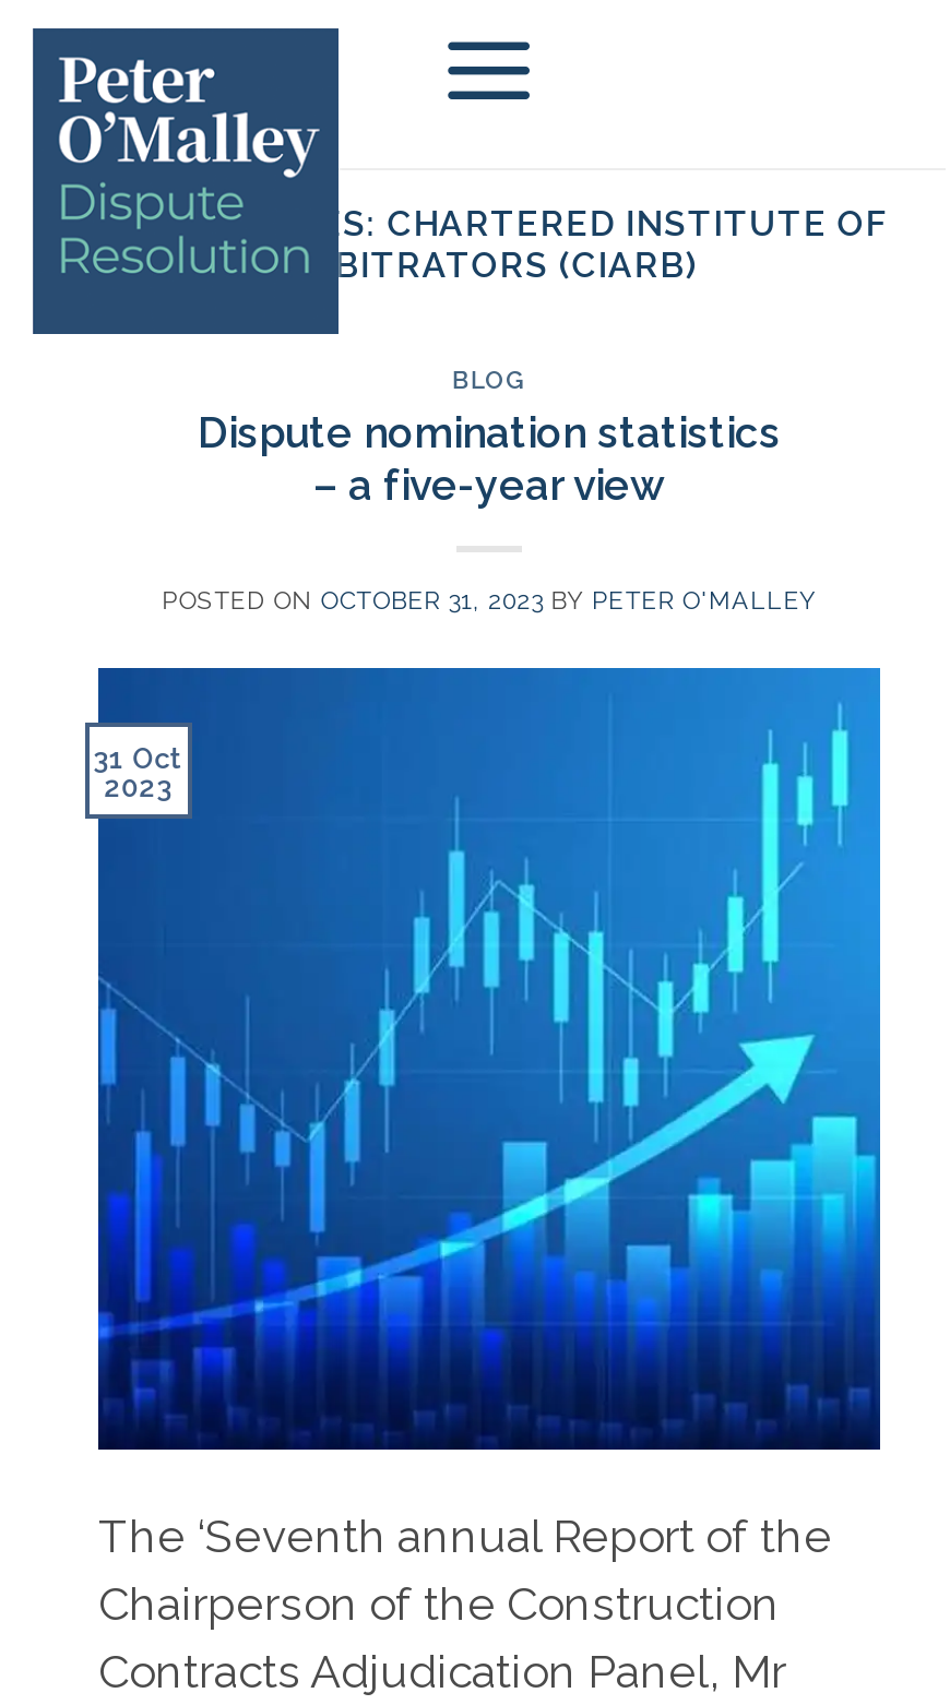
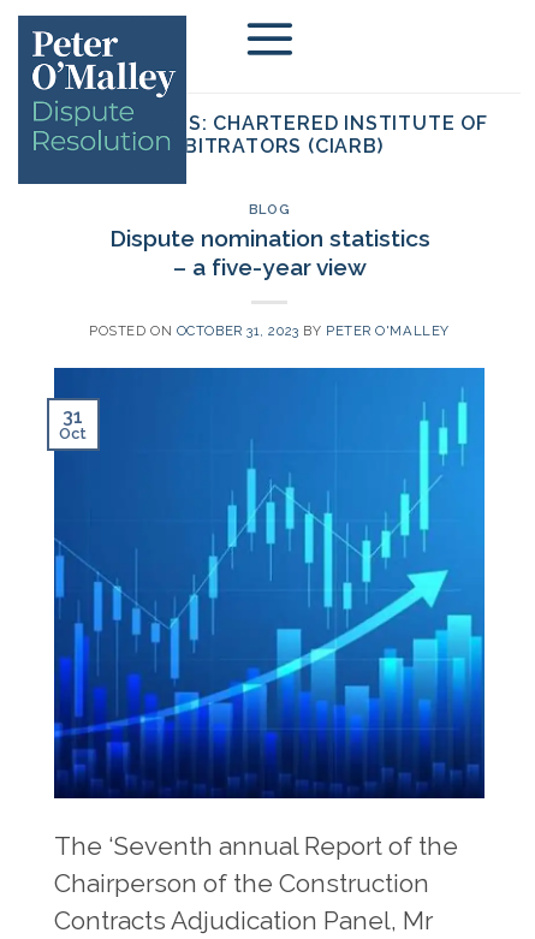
[93,741,183,803] 31 Oct | 2023 -> [59,405,87,442] 31 | Oct

